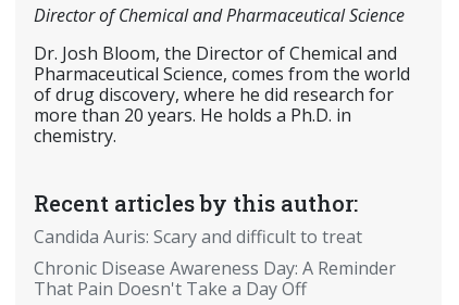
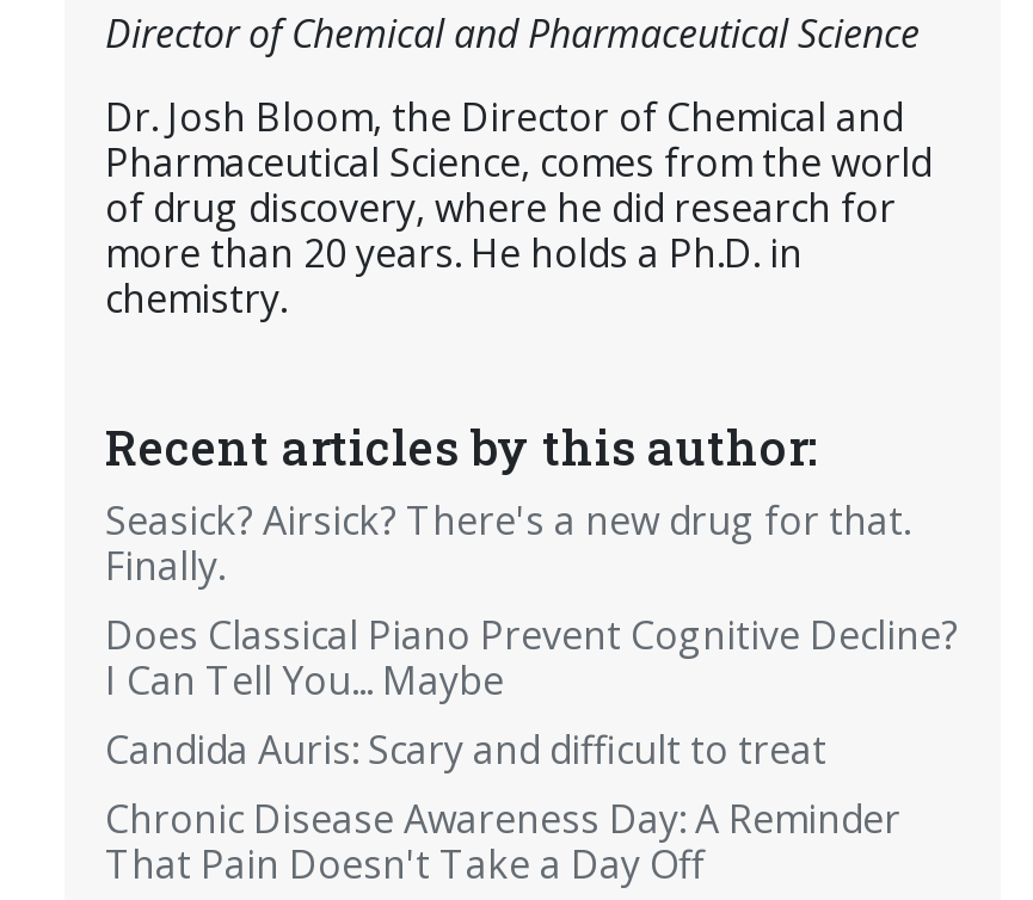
none -> [105,495,958,707] Seasick? Airsick? There's a new drug for that. | Finally. | Does Classical Piano Prevent Cognitive Decline? | I Can Tell You... Maybe

